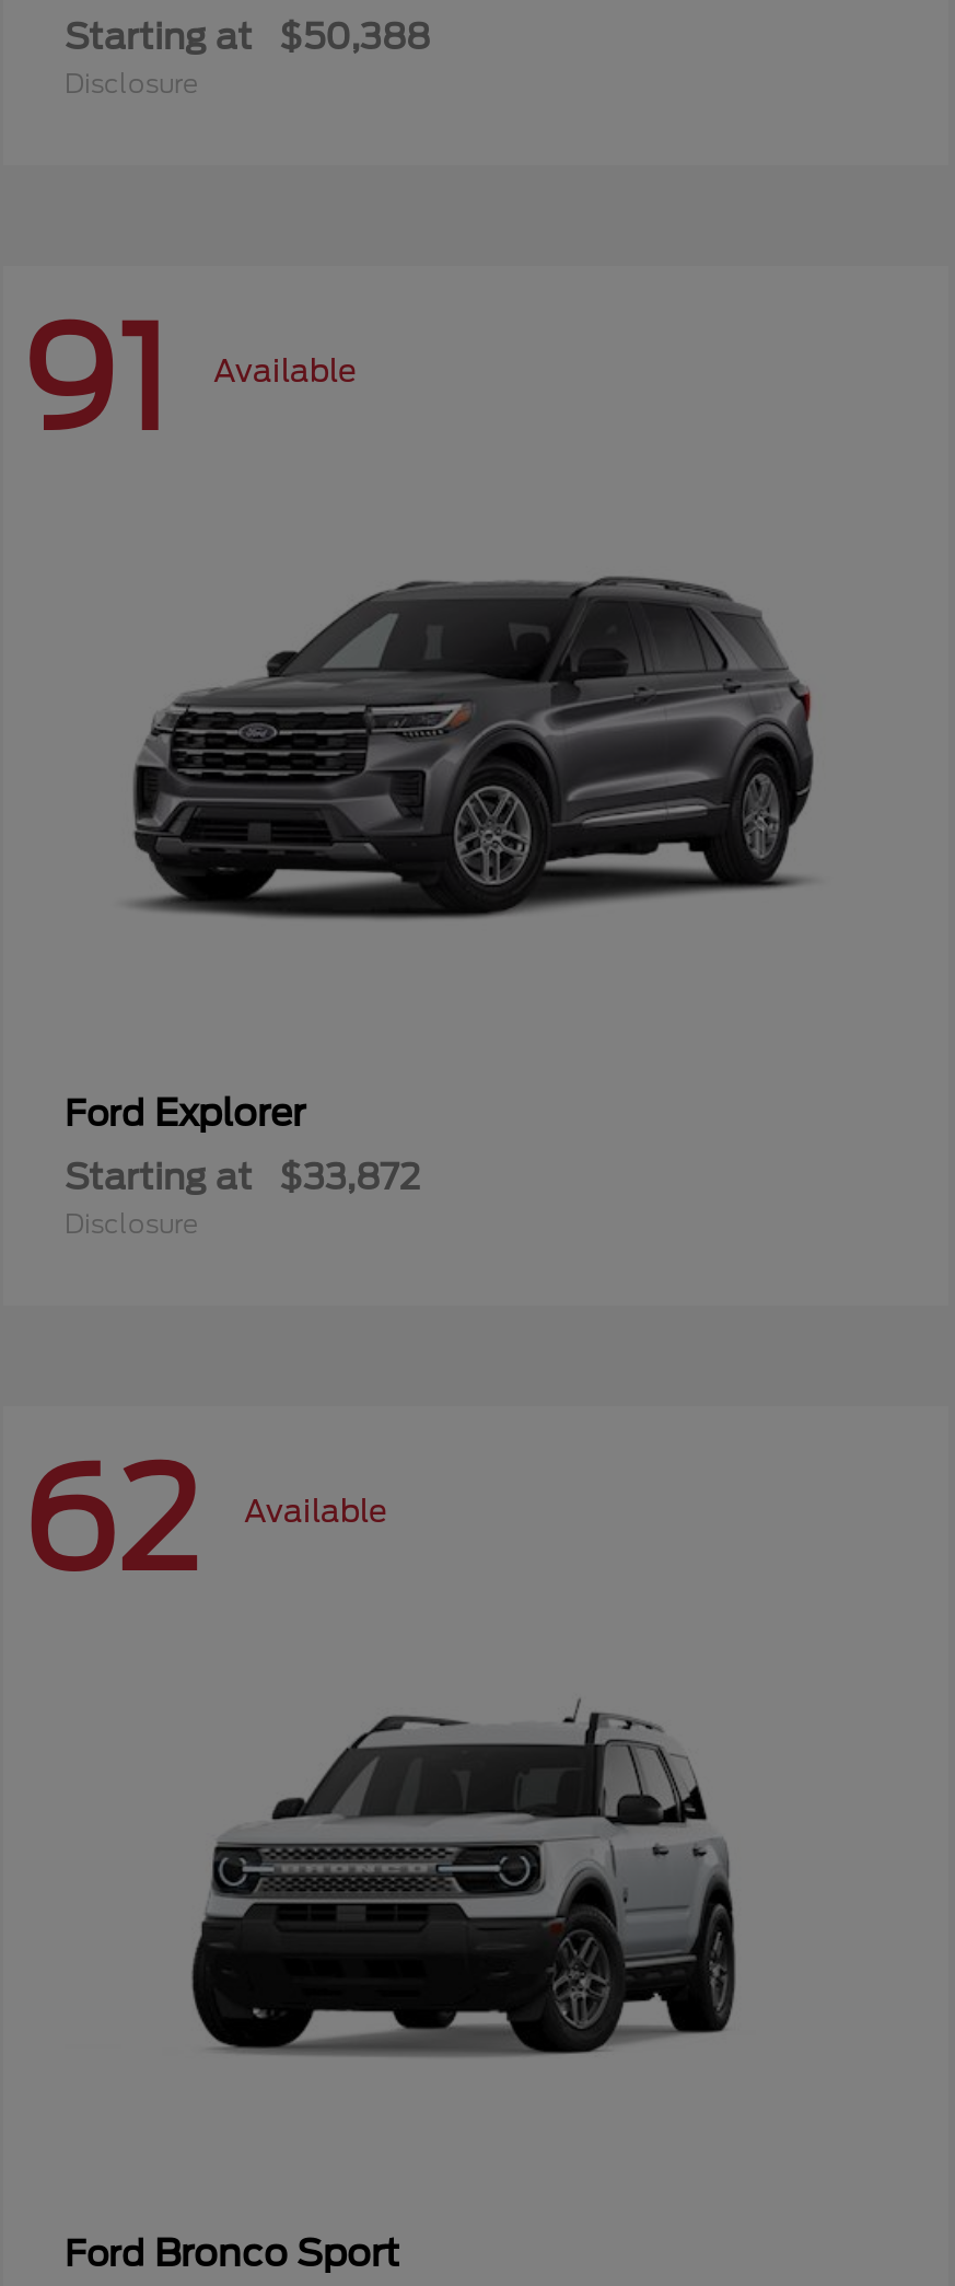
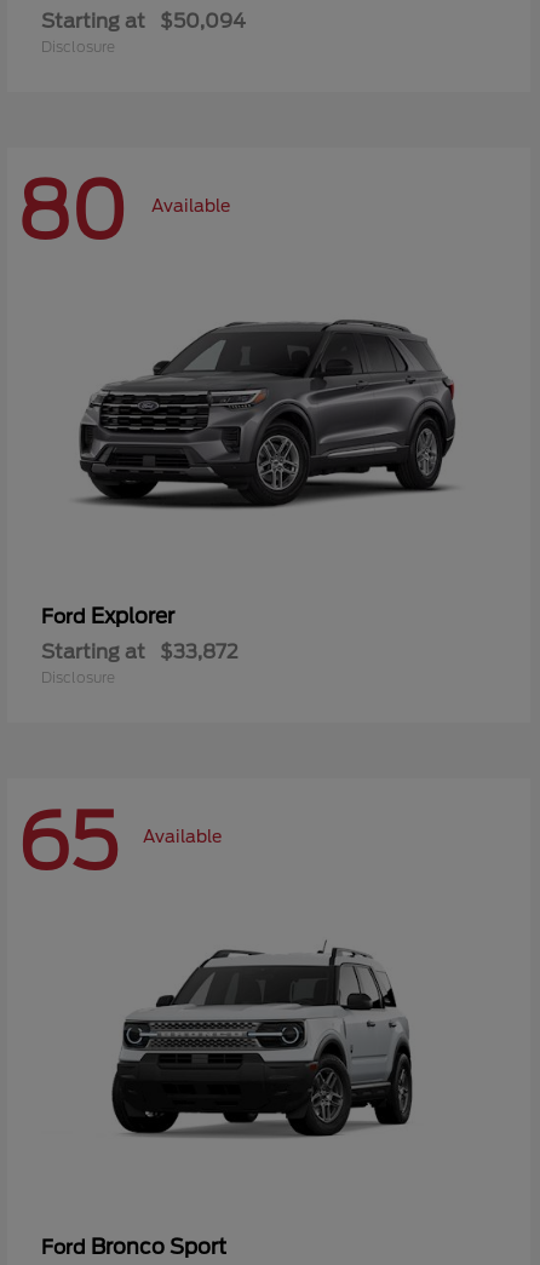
[65,16,430,58] Starting at $50,388 -> [41,10,246,33] Starting at $50,094
[21,298,356,464] 91 Available -> [17,165,230,257] 80 Available
[21,1437,386,1604] 62 Available -> [17,796,222,888] 65 Available

